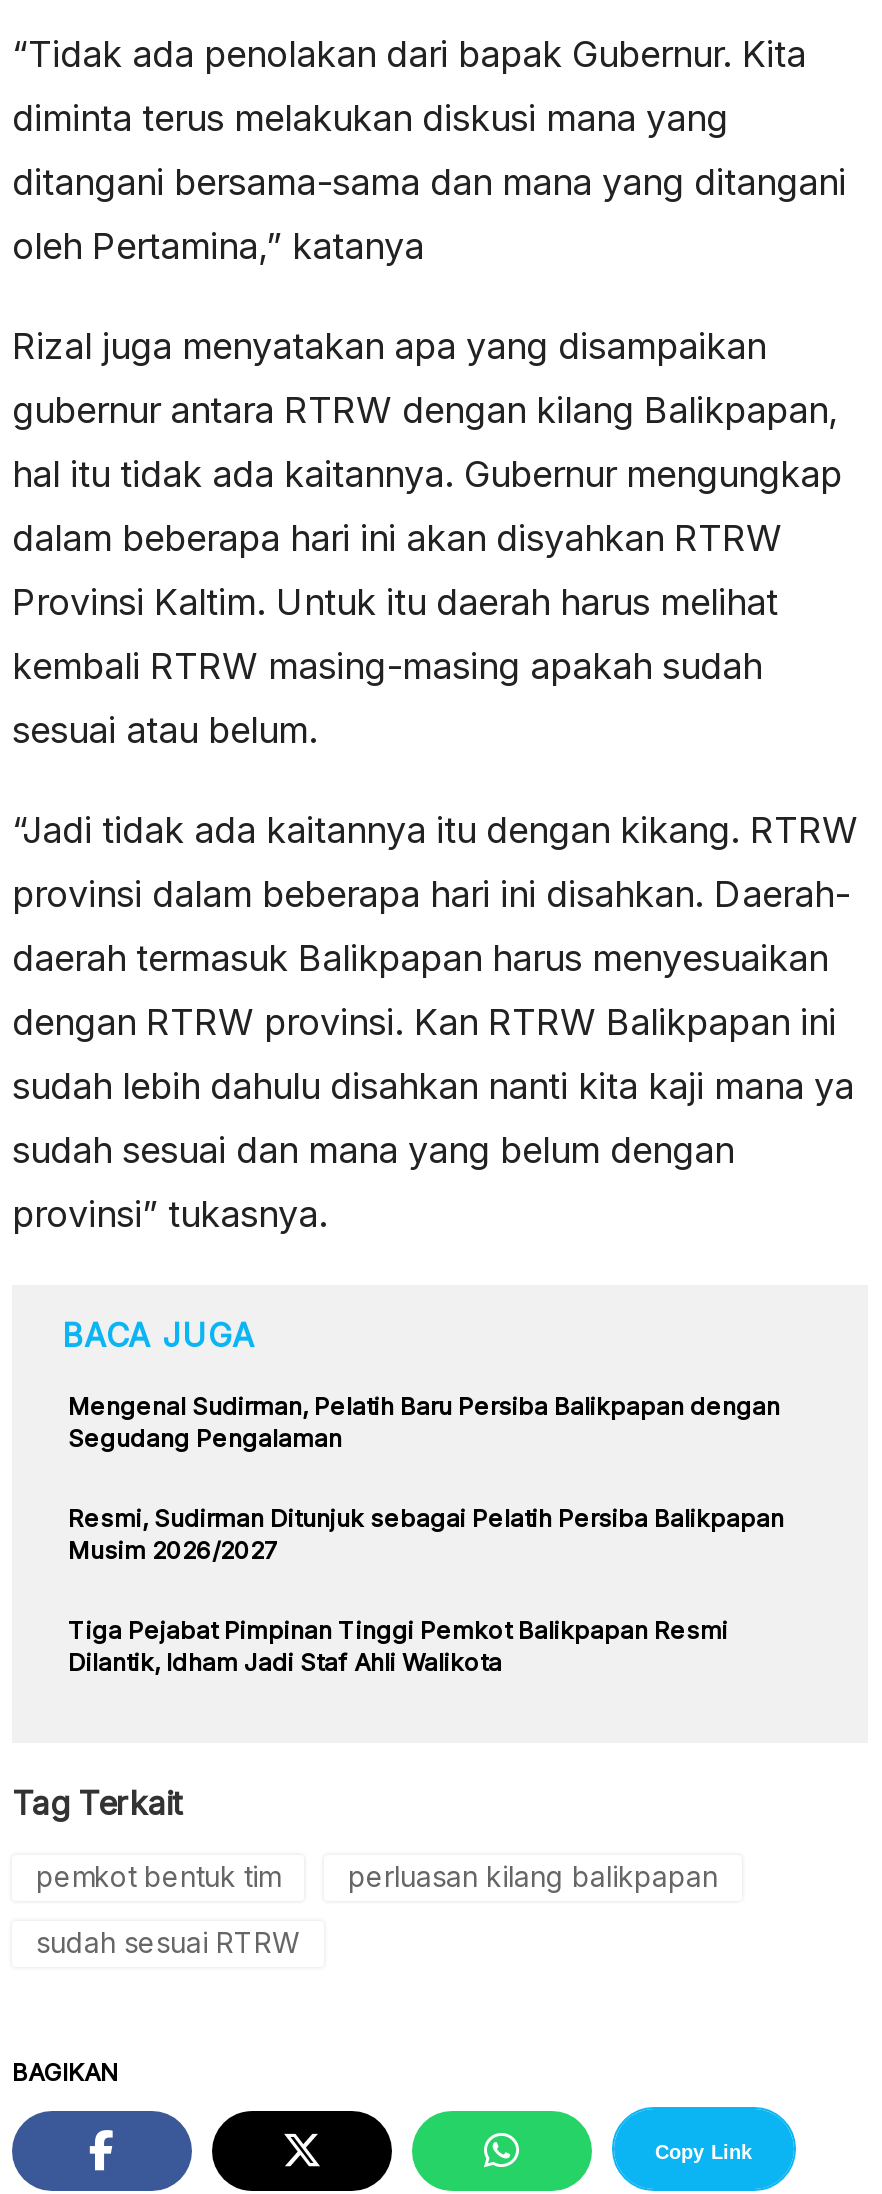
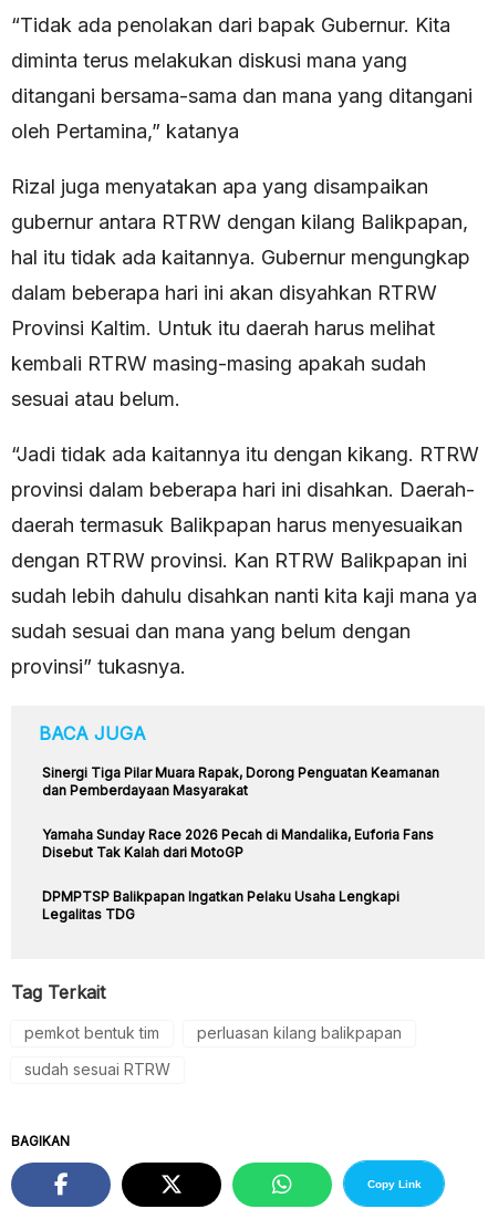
[68,1391,780,1453] Mengenal Sudirman, Pelatih Baru Persiba Balikpapan dengan | Segudang Pengalaman -> [42,764,439,798] Sinergi Tiga Pilar Muara Rapak, Dorong Penguatan Keamanan | dan Pemberdayaan Masyarakat
[68,1503,784,1565] Resmi, Sudirman Ditunjuk sebagai Pelatih Persiba Balikpapan | Musim 2026/2027 -> [42,826,434,860] Yamaha Sunday Race 2026 Pecah di Mandalika, Euforia Fans | Disebut Tak Kalah dari MotoGP
[68,1615,728,1677] Tiga Pejabat Pimpinan Tinggi Pemkot Balikpapan Resmi | Dilantik, Idham Jadi Staf Ahli Walikota -> [42,888,399,922] DPMPTSP Balikpapan Ingatkan Pelaku Usaha Lengkapi | Legalitas TDG

